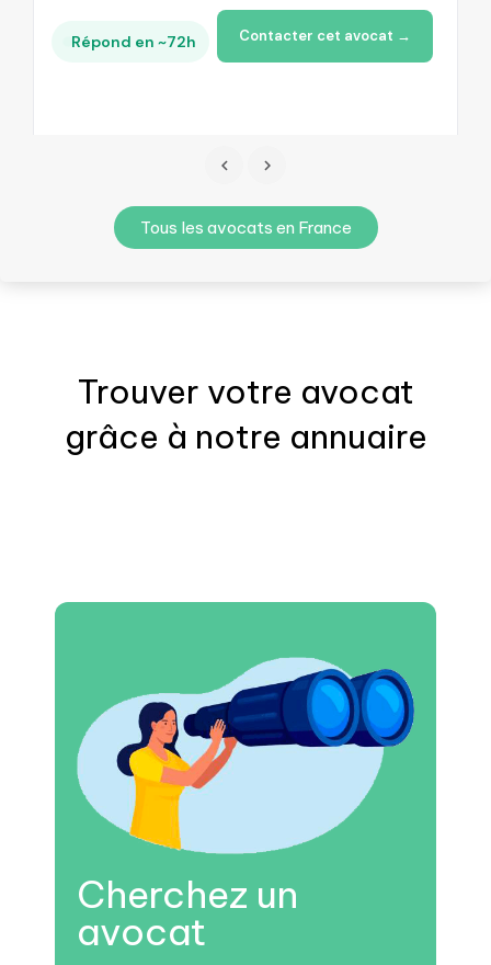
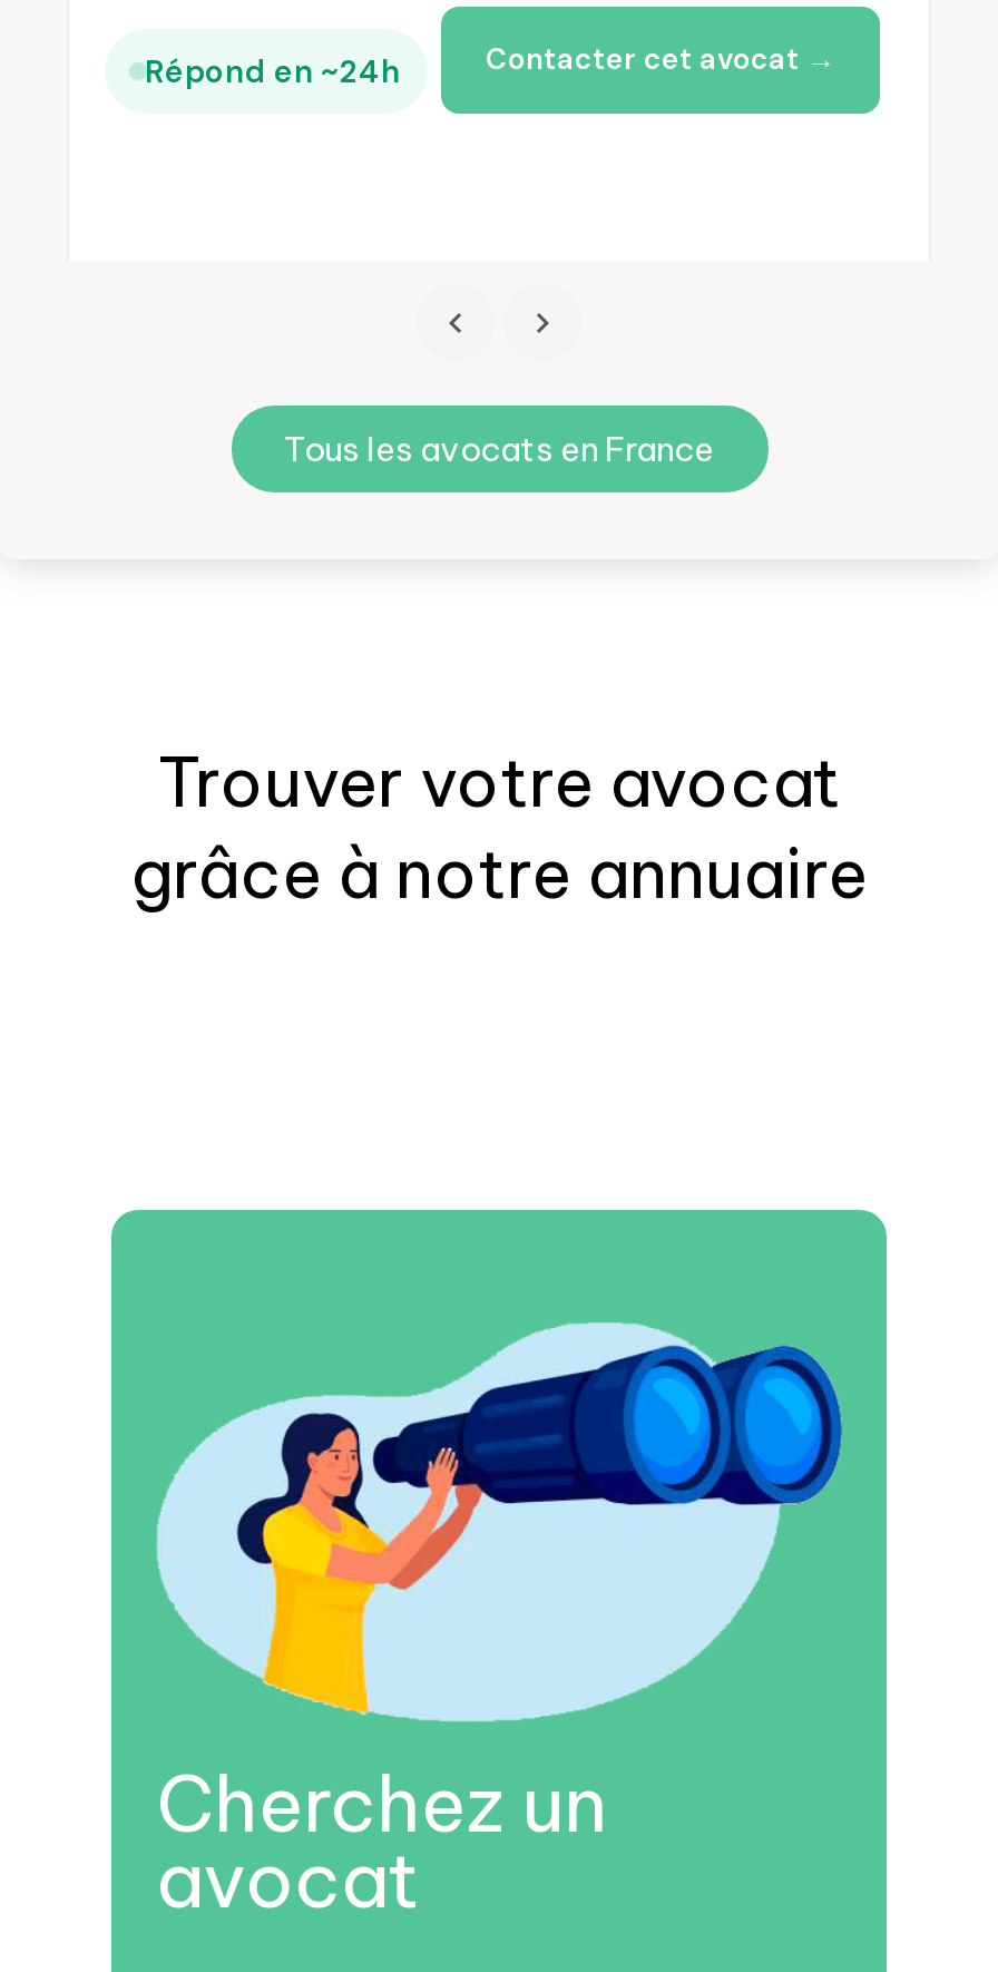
[71,31,196,51] Répond en ~72h -> [145,50,401,90] Répond en ~24h

